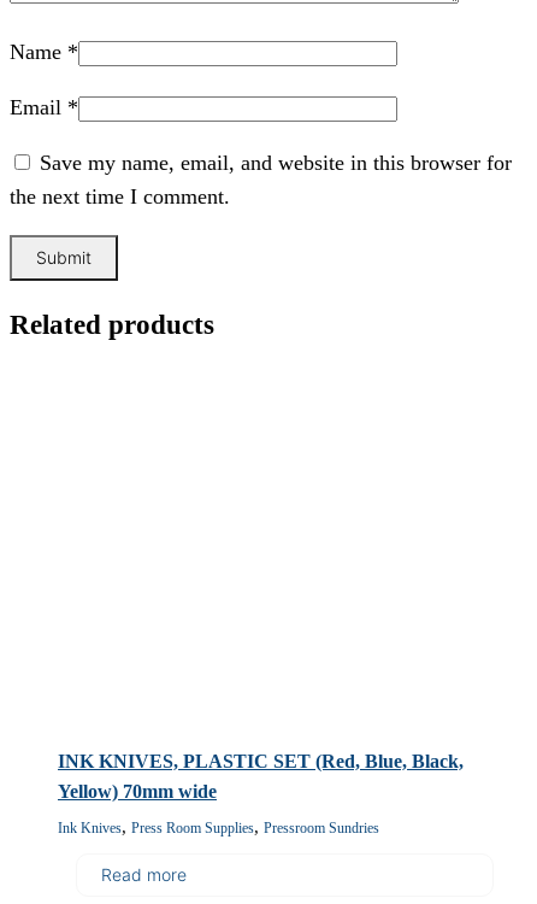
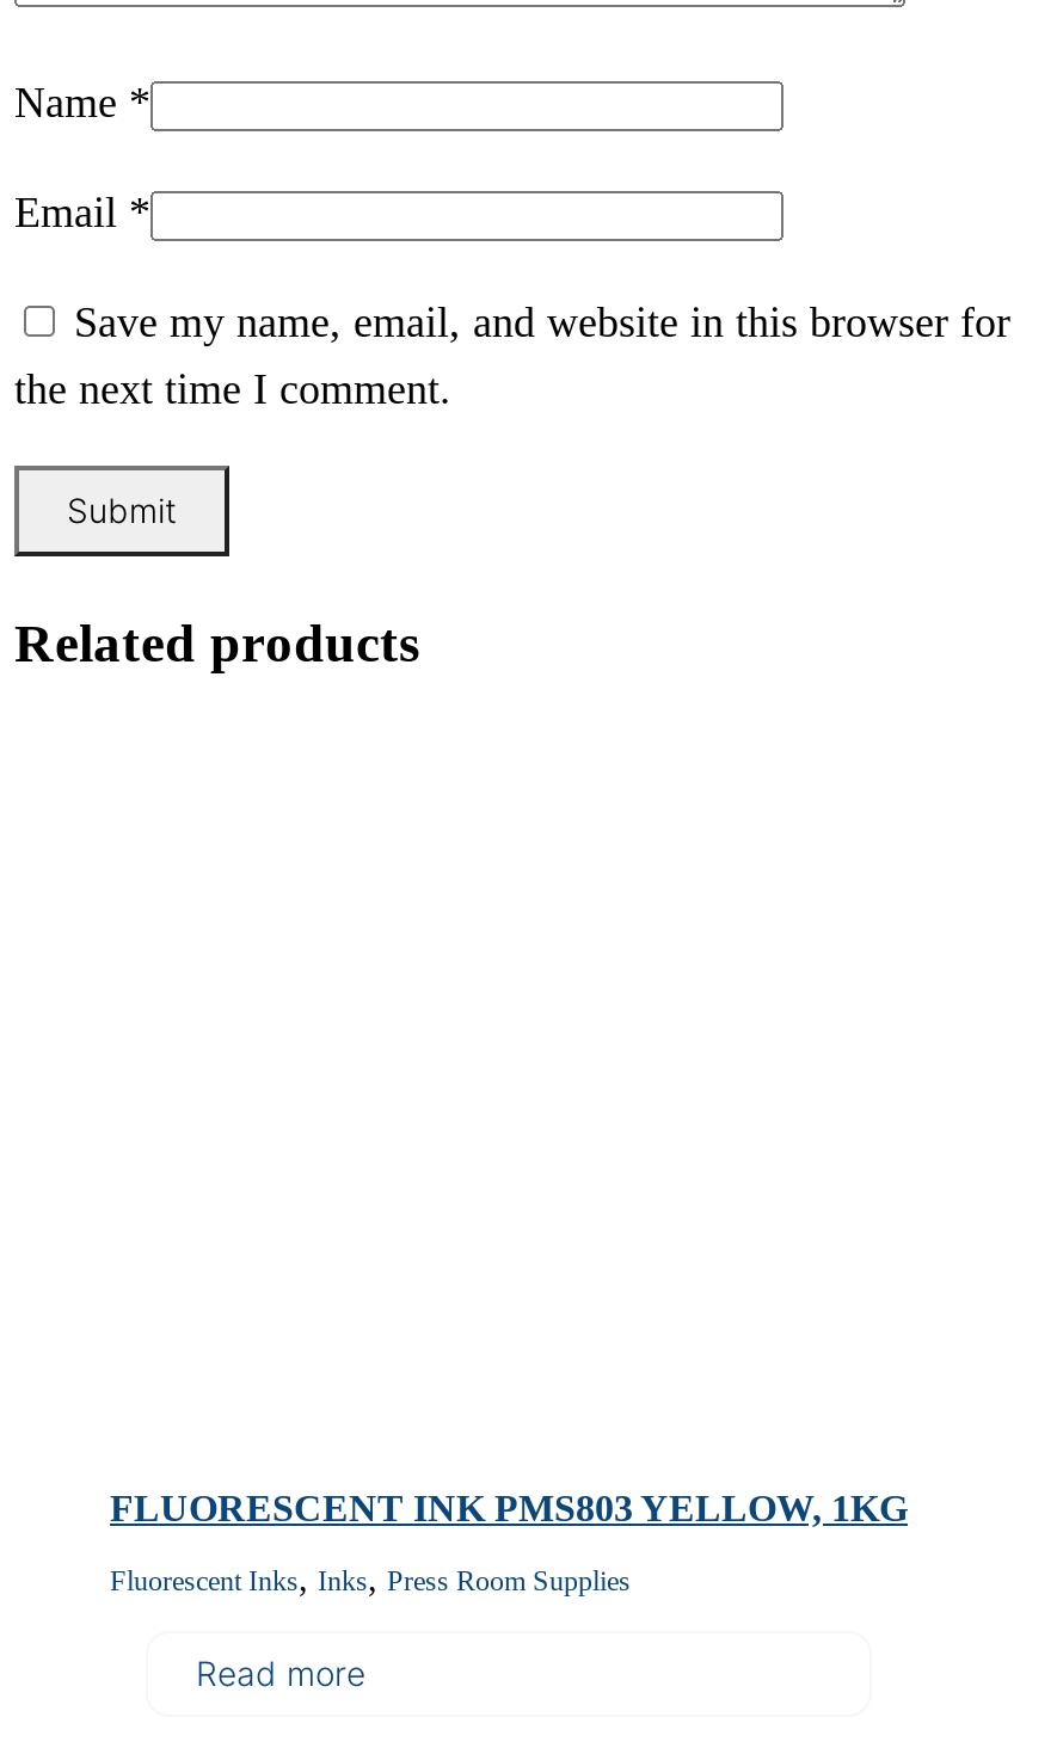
[58,751,464,836] INK KNIVES, PLASTIC SET (Red, Blue, Black, | Yellow) 70mm wide | Ink Knives, Press Room Supplies, Pressroom Sundries -> [110,1487,908,1597] FLUORESCENT INK PMS803 YELLOW, 1KG | Fluorescent Inks, Inks, Press Room Supplies

